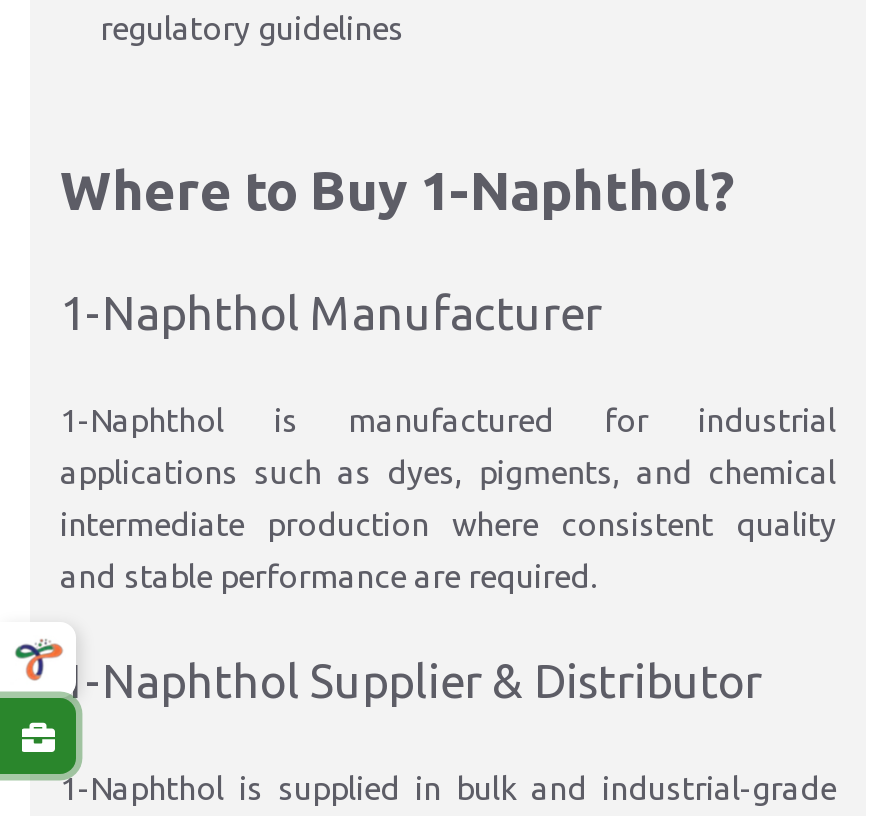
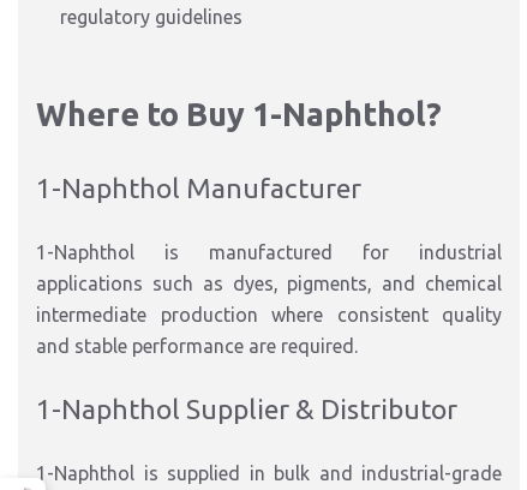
[6,638,84,782] [image] -> none

